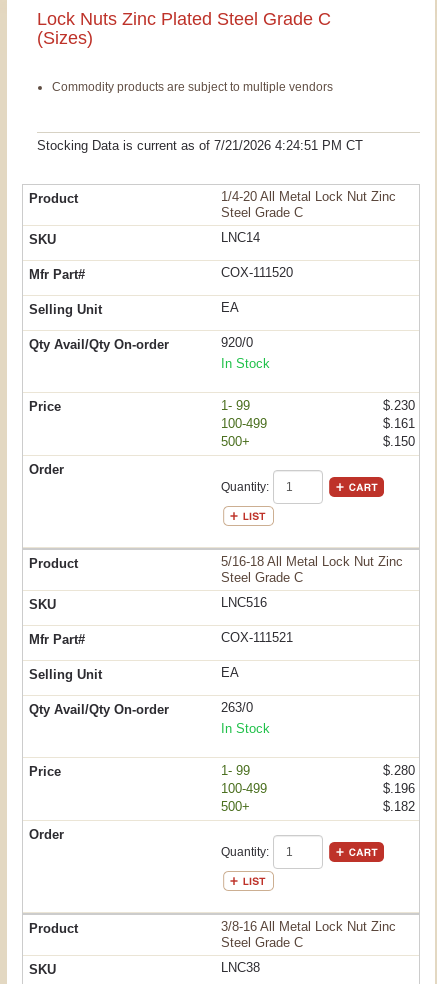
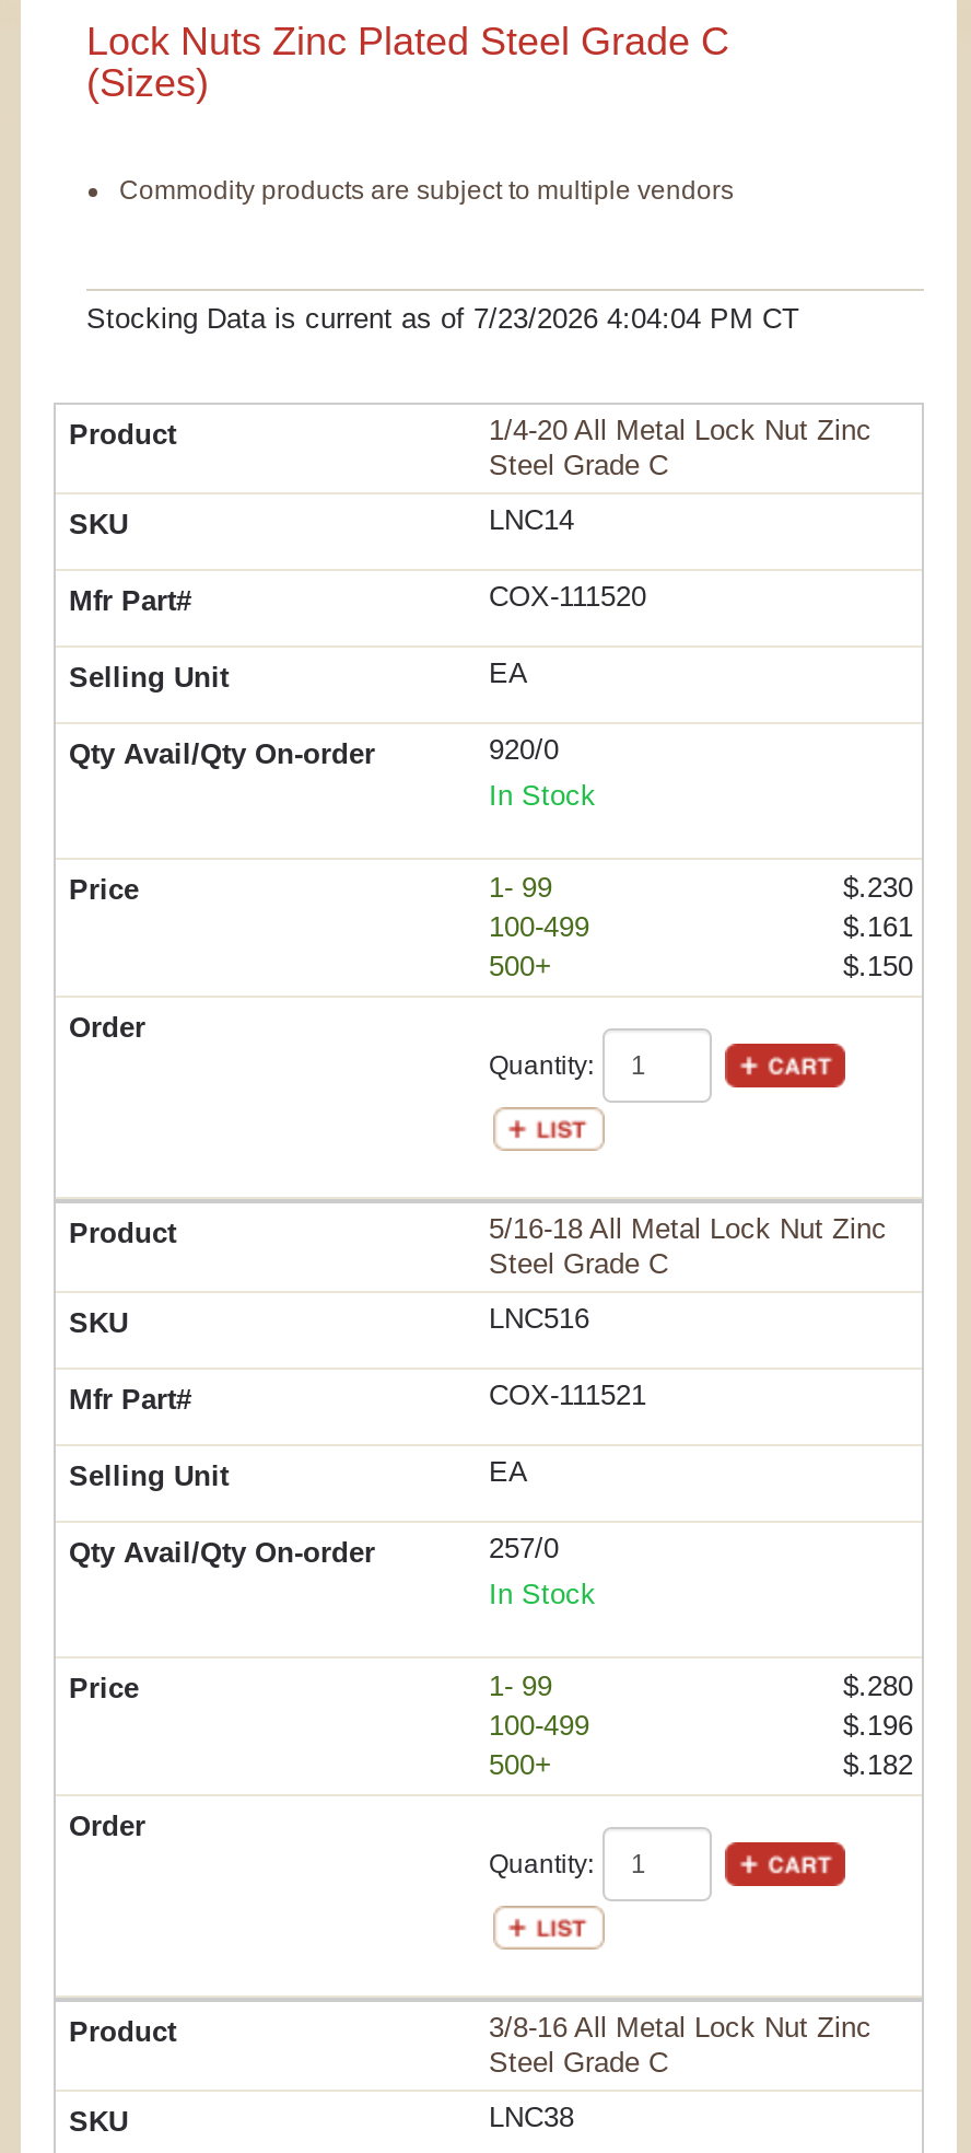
[37,138,363,153] Stocking Data is current as of 7/21/2026 4:24:51 PM CT -> [86,302,799,335] Stocking Data is current as of 7/23/2026 4:04:04 PM CT
[221,700,253,715] 263/0 -> [489,1532,559,1565] 257/0

